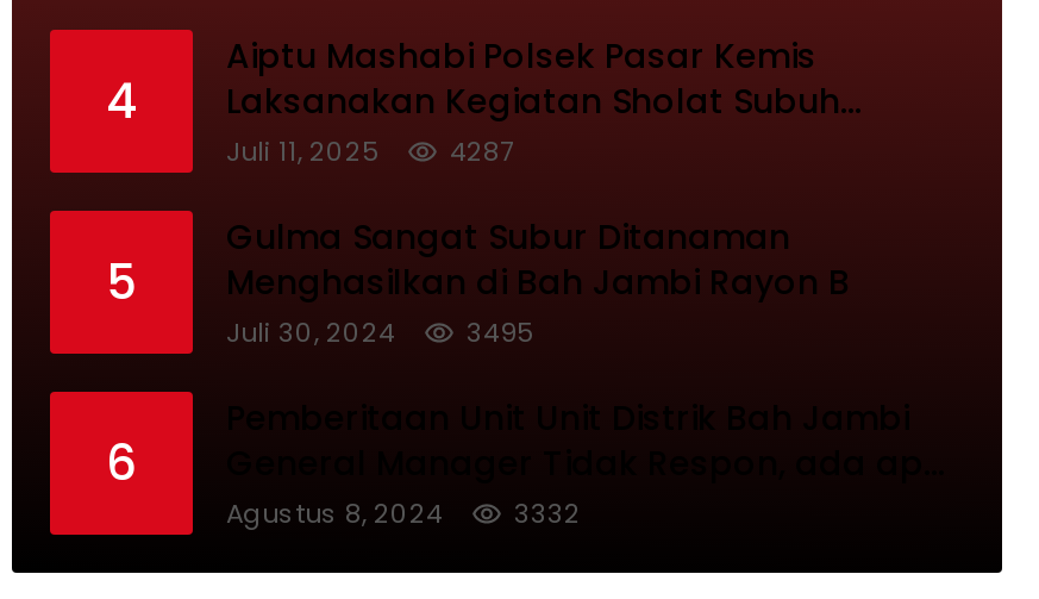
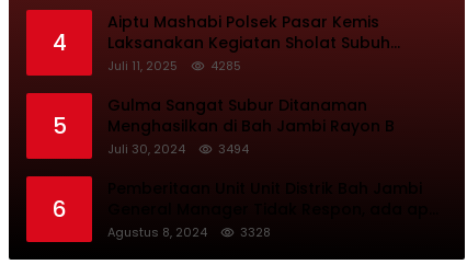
[450,132,514,170] 4287 -> [210,57,241,74] 4285
[226,313,533,351] Juli 30, 2024 3495 -> [107,140,249,158] Juli 30, 2024 3494
[514,494,581,532] 3332 -> [240,223,271,241] 3328

